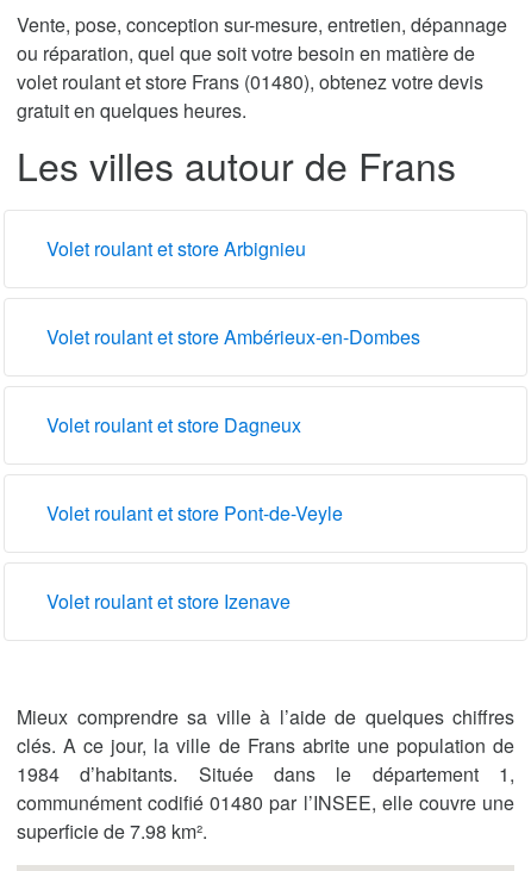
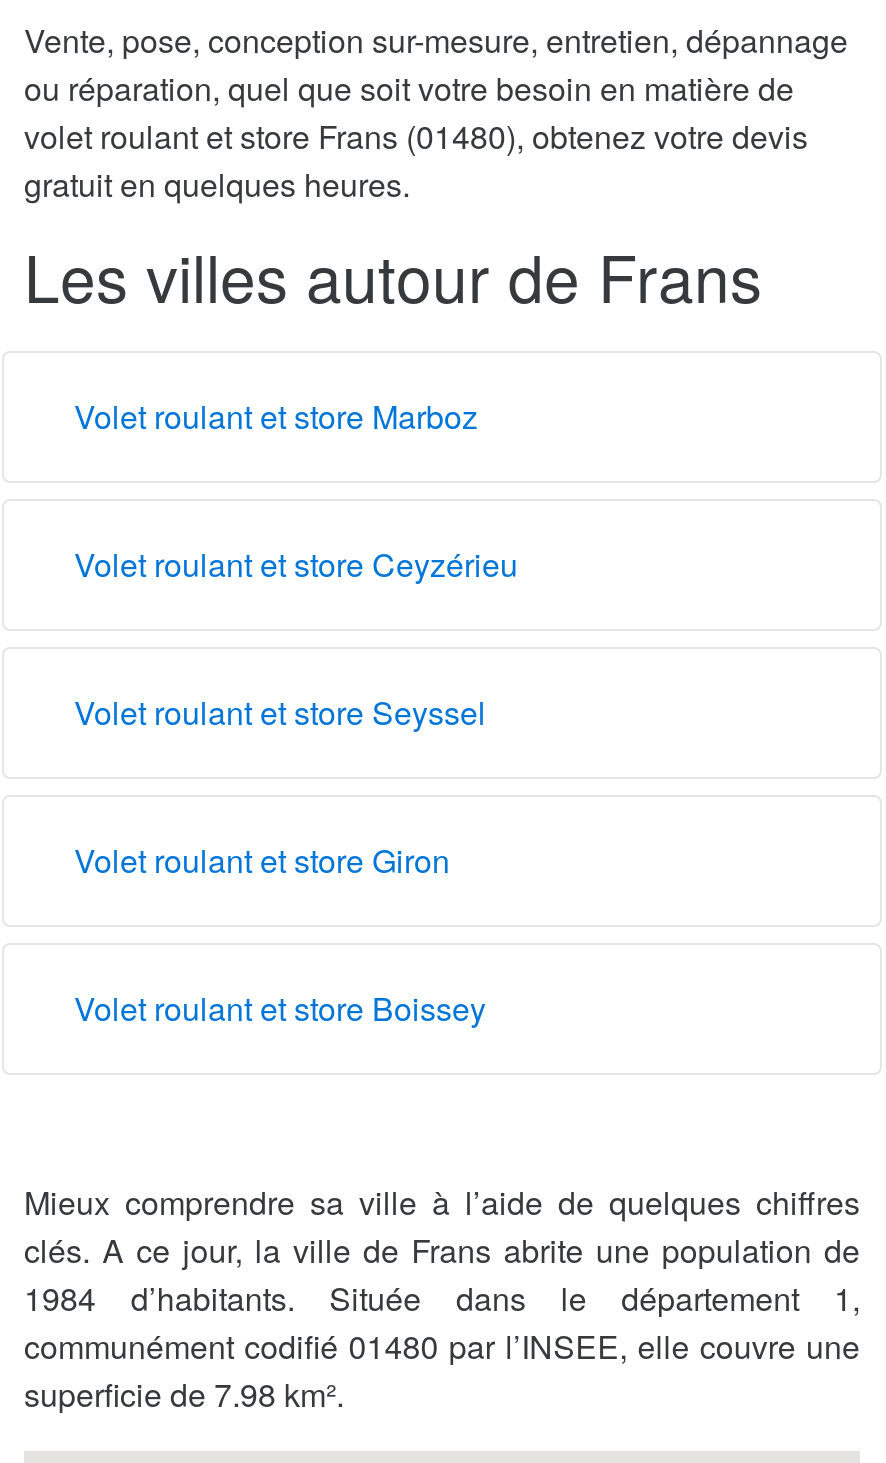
[46,234,306,262] Volet roulant et store Arbignieu -> [74,392,478,438] Volet roulant et store Marboz
[46,322,420,350] Volet roulant et store Ambérieux-en-Dombes -> [74,540,518,586] Volet roulant et store Ceyzérieu
[46,411,301,438] Volet roulant et store Dagneux -> [74,688,486,734] Volet roulant et store Seyssel
[46,499,343,526] Volet roulant et store Pont-de-Veyle -> [74,836,450,882] Volet roulant et store Giron
[46,587,291,614] Volet roulant et store Izenave -> [74,984,486,1030] Volet roulant et store Boissey

